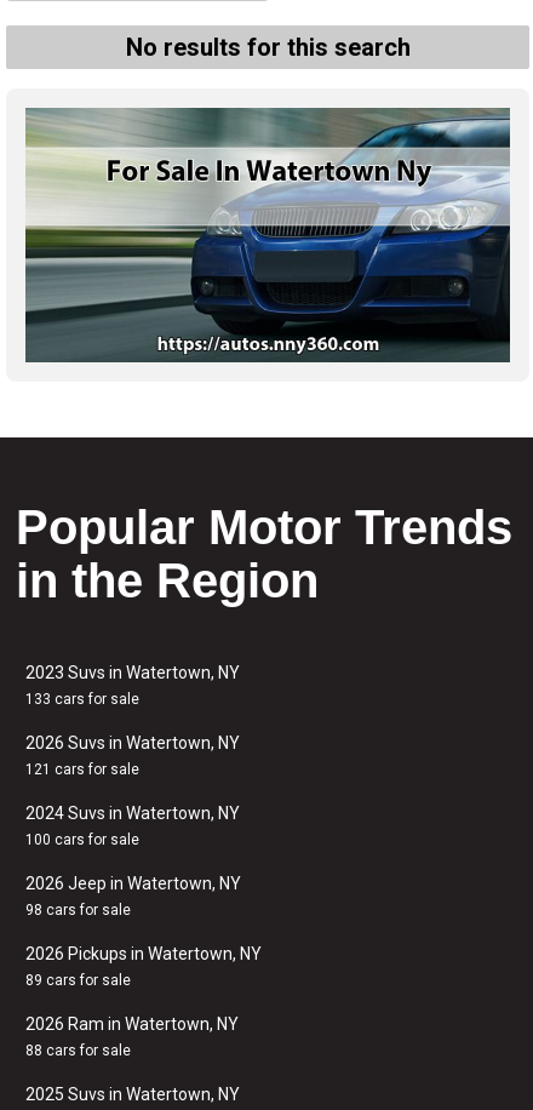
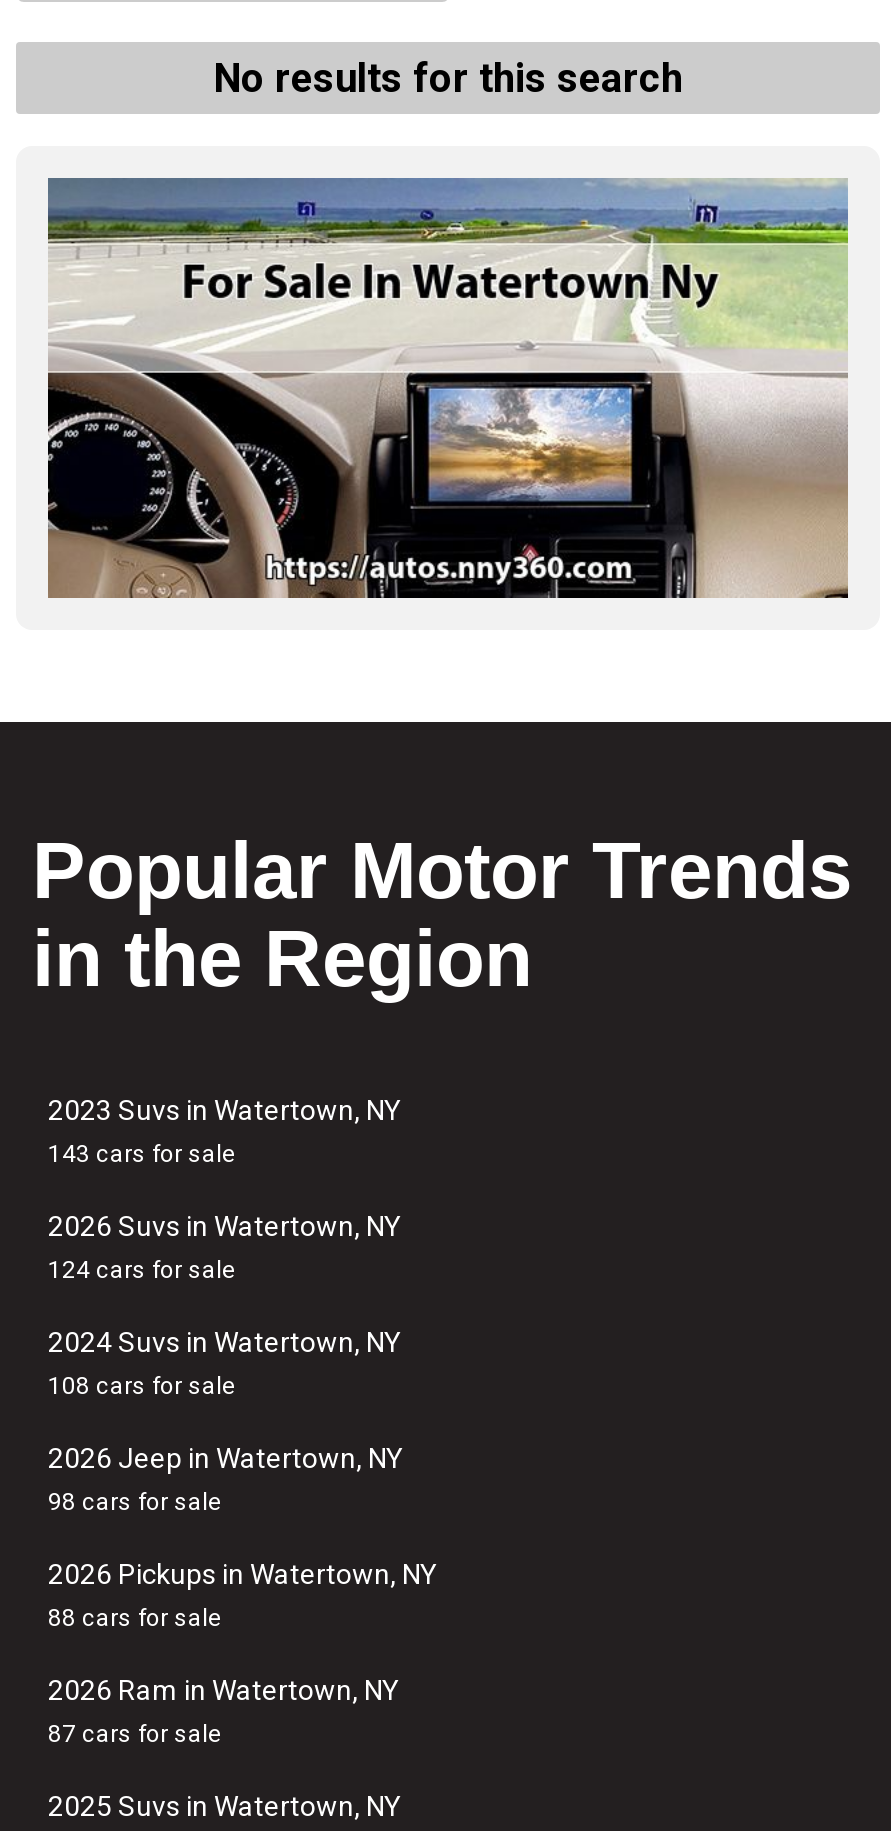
[25,108,511,364] [image] -> [48,178,850,600] [image]
[25,691,139,708] 133 cars for sale -> [48,1140,236,1168] 143 cars for sale
[25,761,139,778] 121 cars for sale -> [48,1256,236,1284] 124 cars for sale
[25,831,139,848] 100 cars for sale -> [48,1372,236,1400] 108 cars for sale
[25,972,131,989] 89 cars for sale -> [48,1604,222,1632] 88 cars for sale
[25,1042,131,1059] 88 cars for sale -> [48,1720,222,1748] 87 cars for sale

